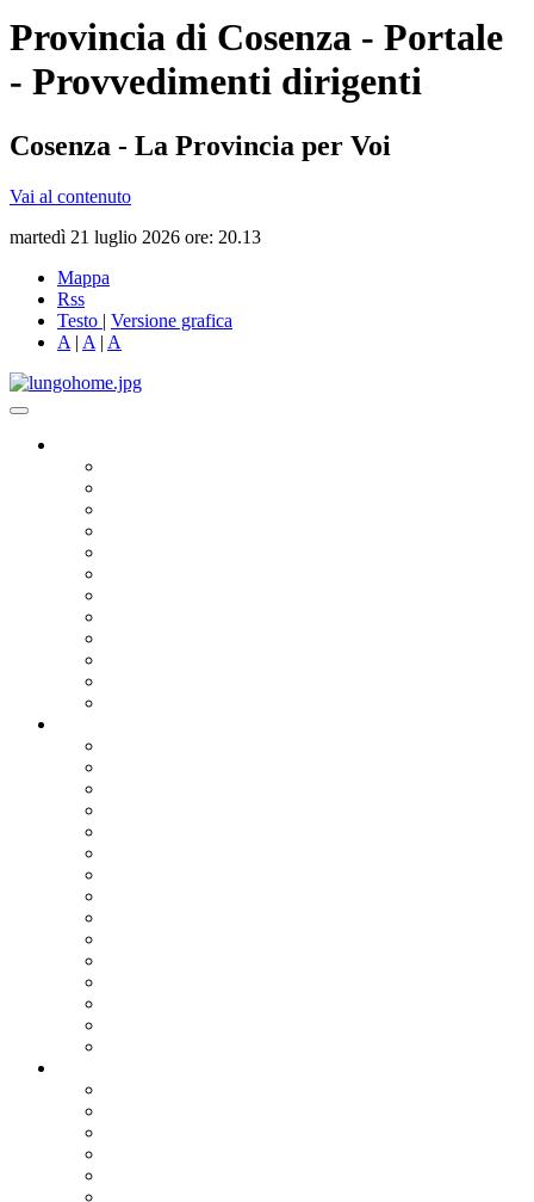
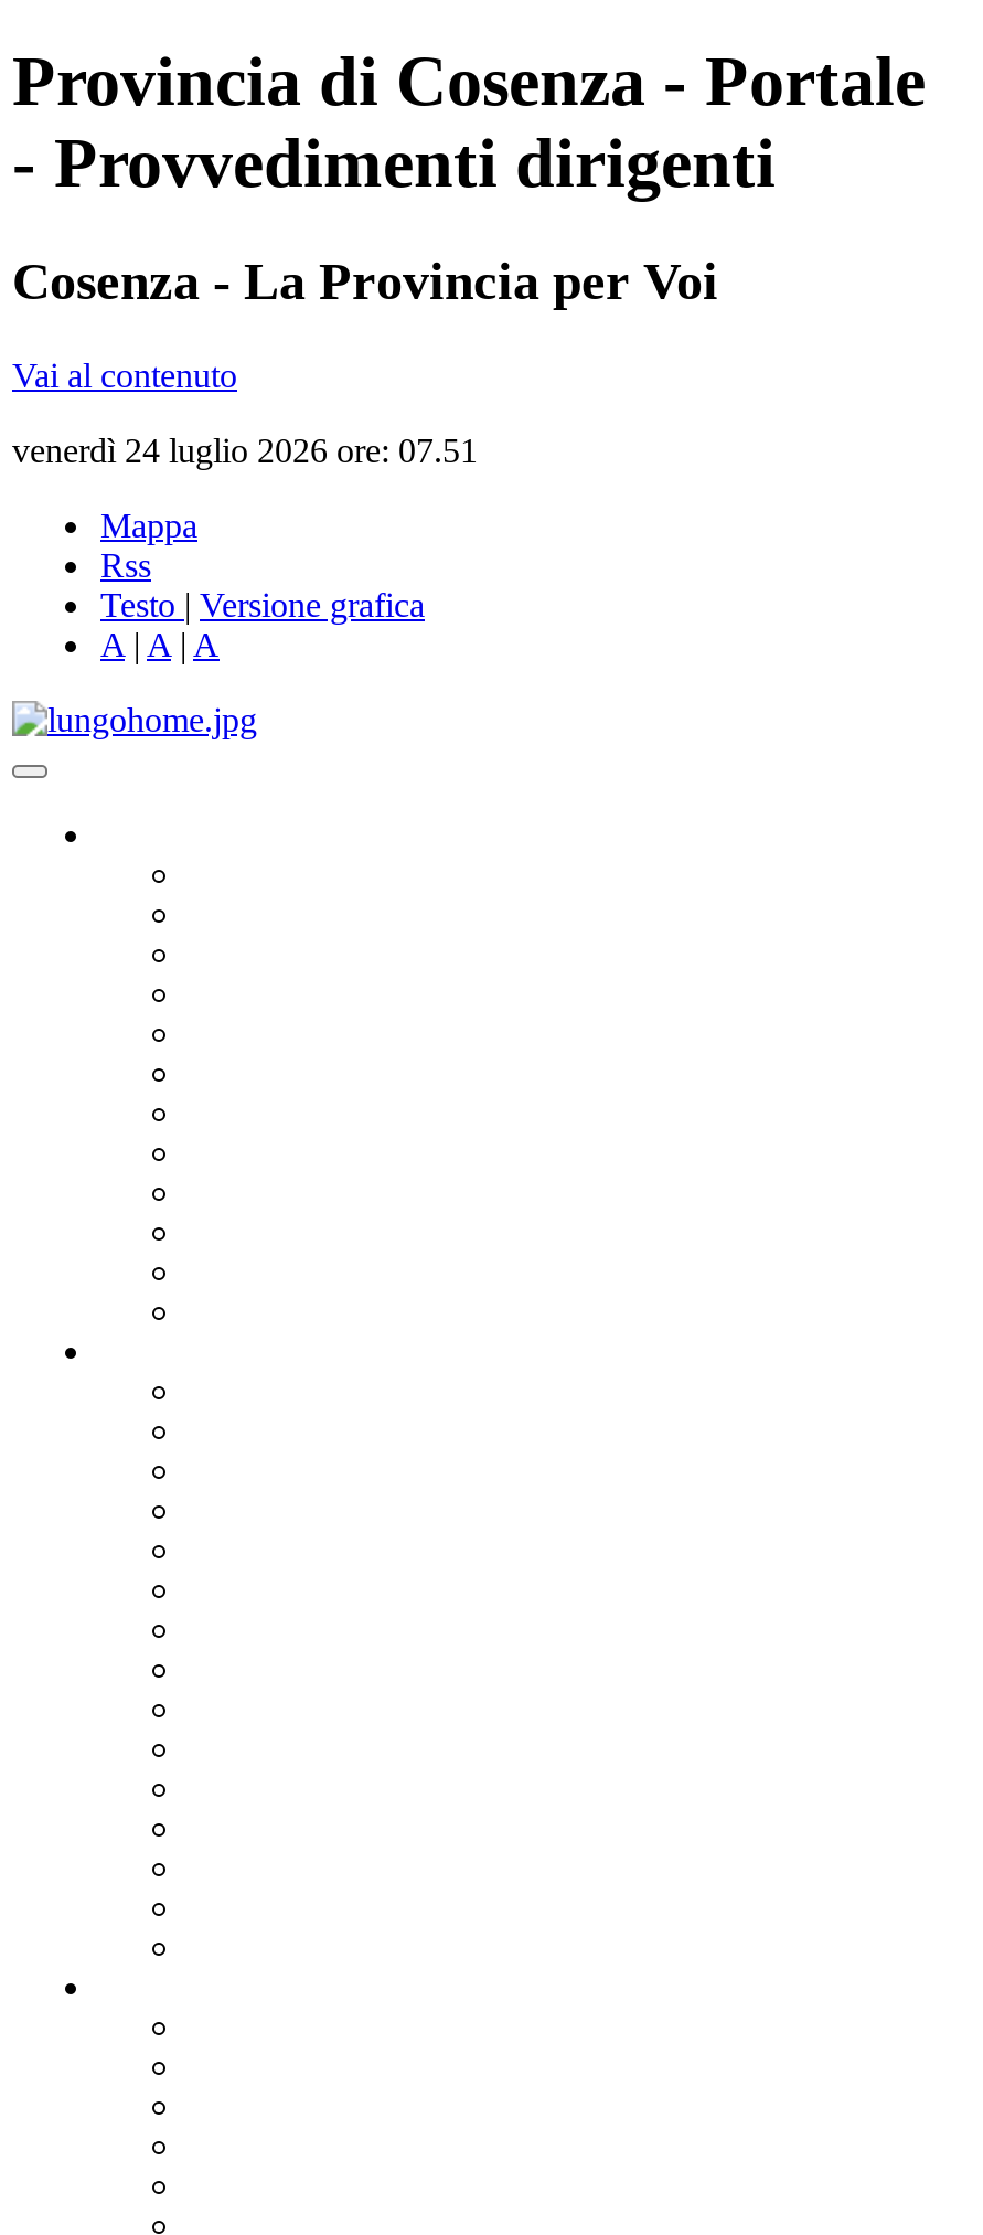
[10,227,261,247] martedì 21 luglio 2026 ore: 20.13 -> [12,431,478,469] venerdì 24 luglio 2026 ore: 07.51

